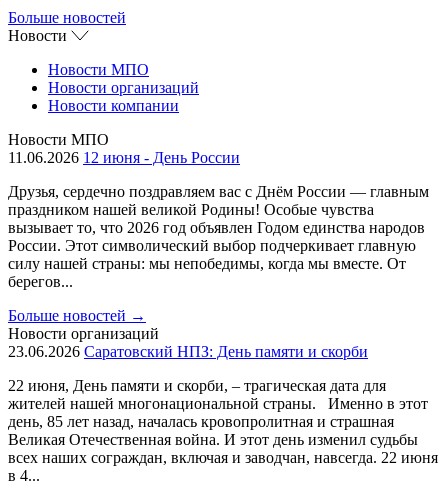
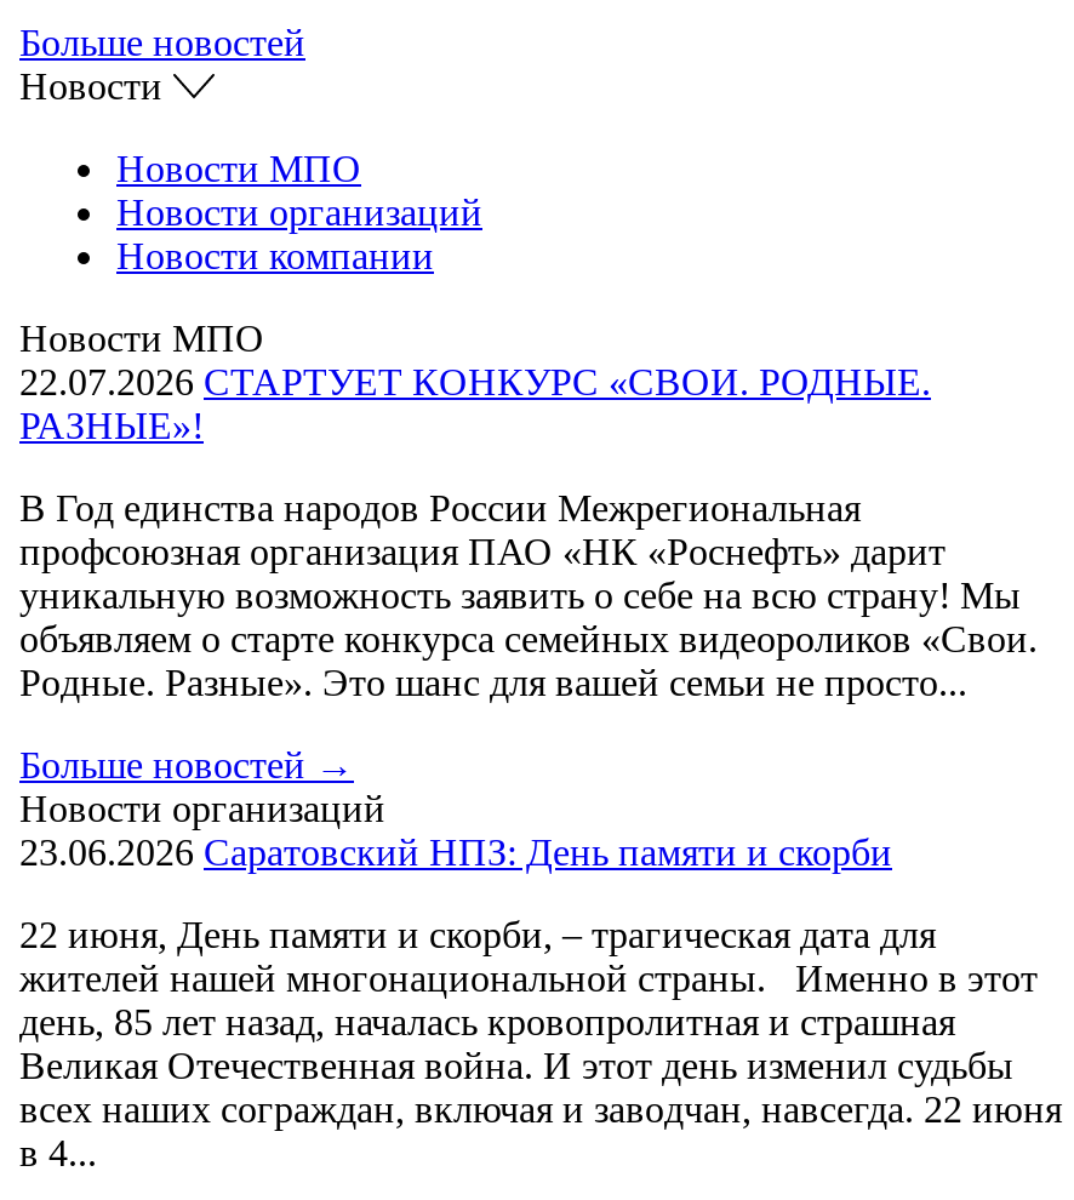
[8,149,240,166] 11.06.2026 12 июня - День России -> [19,361,931,446] 22.07.2026 СТАРТУЕТ КОНКУРС «СВОИ. РОДНЫЕ. | РАЗНЫЕ»!
[8,183,429,290] Друзья, сердечно поздравляем вас с Днём России — главным | праздником нашей великой Родины! Особые чувства | вызывает то, что 2026 год объявлен Годом единства народов | России. Этот символический выбор подчеркивает главную | силу нашей страны: мы непобедимы, когда мы вместе. От | берегов... -> [19,487,1038,703] В Год единства народов России Межрегиональная | профсоюзная организация ПАО «НК «Роснефть» дарит | уникальную возможность заявить о себе на всю страну! Мы | объявляем о старте конкурса семейных видеороликов «Свои. | Родные. Разные». Это шанс для вашей семьи не просто...

